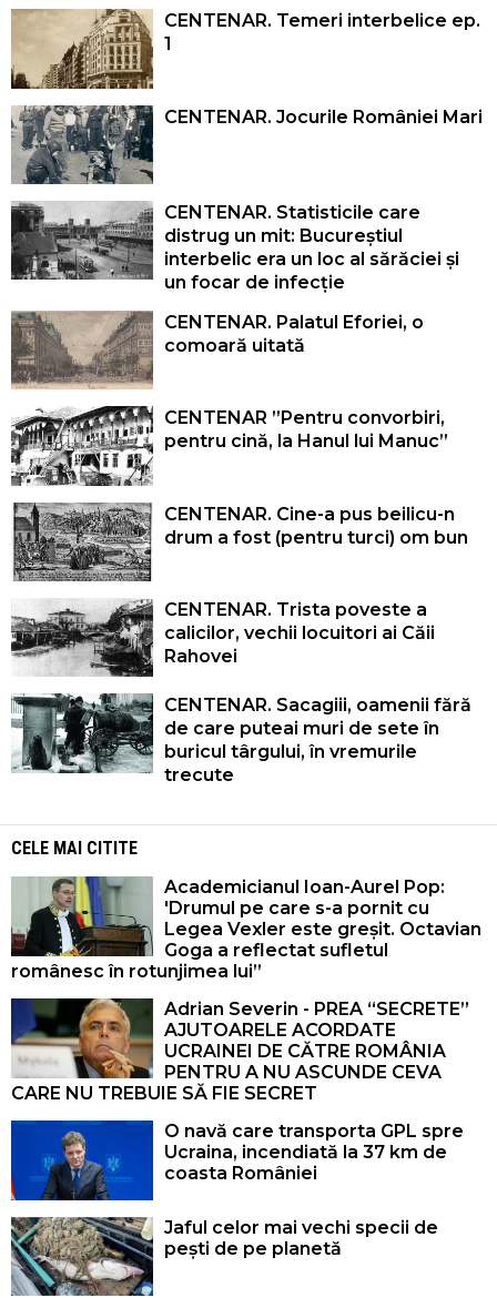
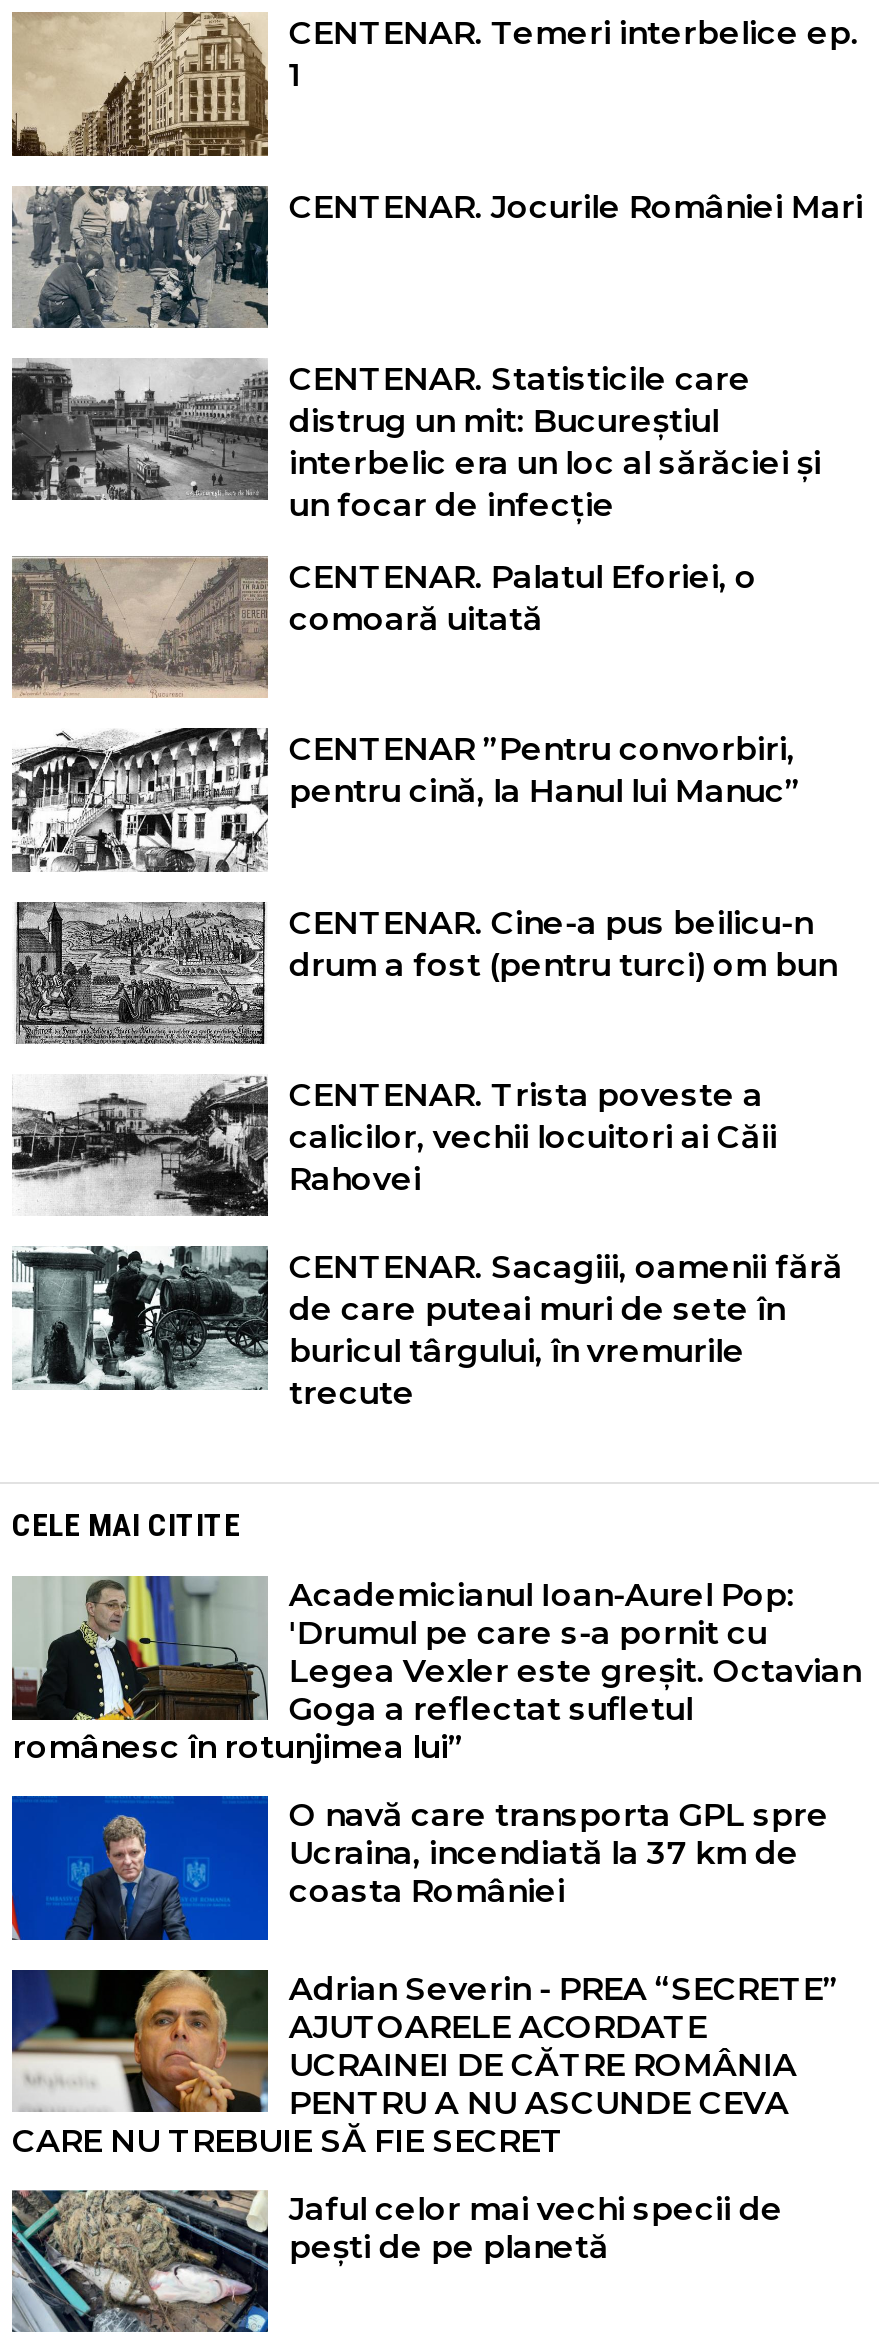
moved [10,997,470,1104] -> [10,1966,839,2160]: [image] | Adrian Severin - PREA “SECRETE” | AJUTOARELE ACORDATE | UCRAINEI DE CĂTRE ROMÂNIA | PENTRU A NU ASCUNDE CEVA | CARE NU TREBUIE SĂ FIE SECRET
moved [10,1119,464,1201] -> [10,1794,829,1942]: [image] | O navă care transporta GPL spre | Ucraina, incendiată la 37 km de | coasta României

